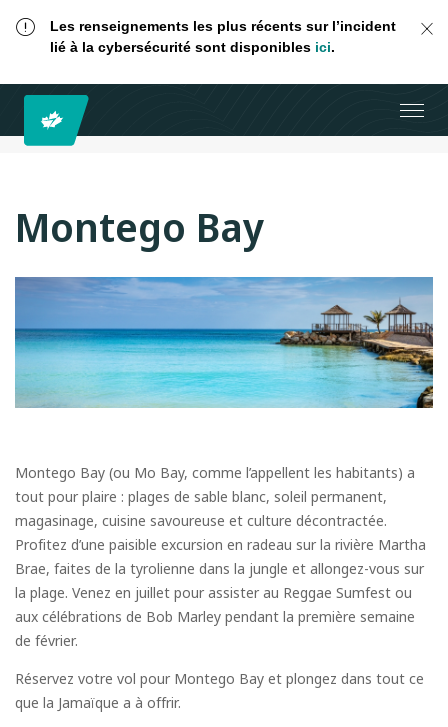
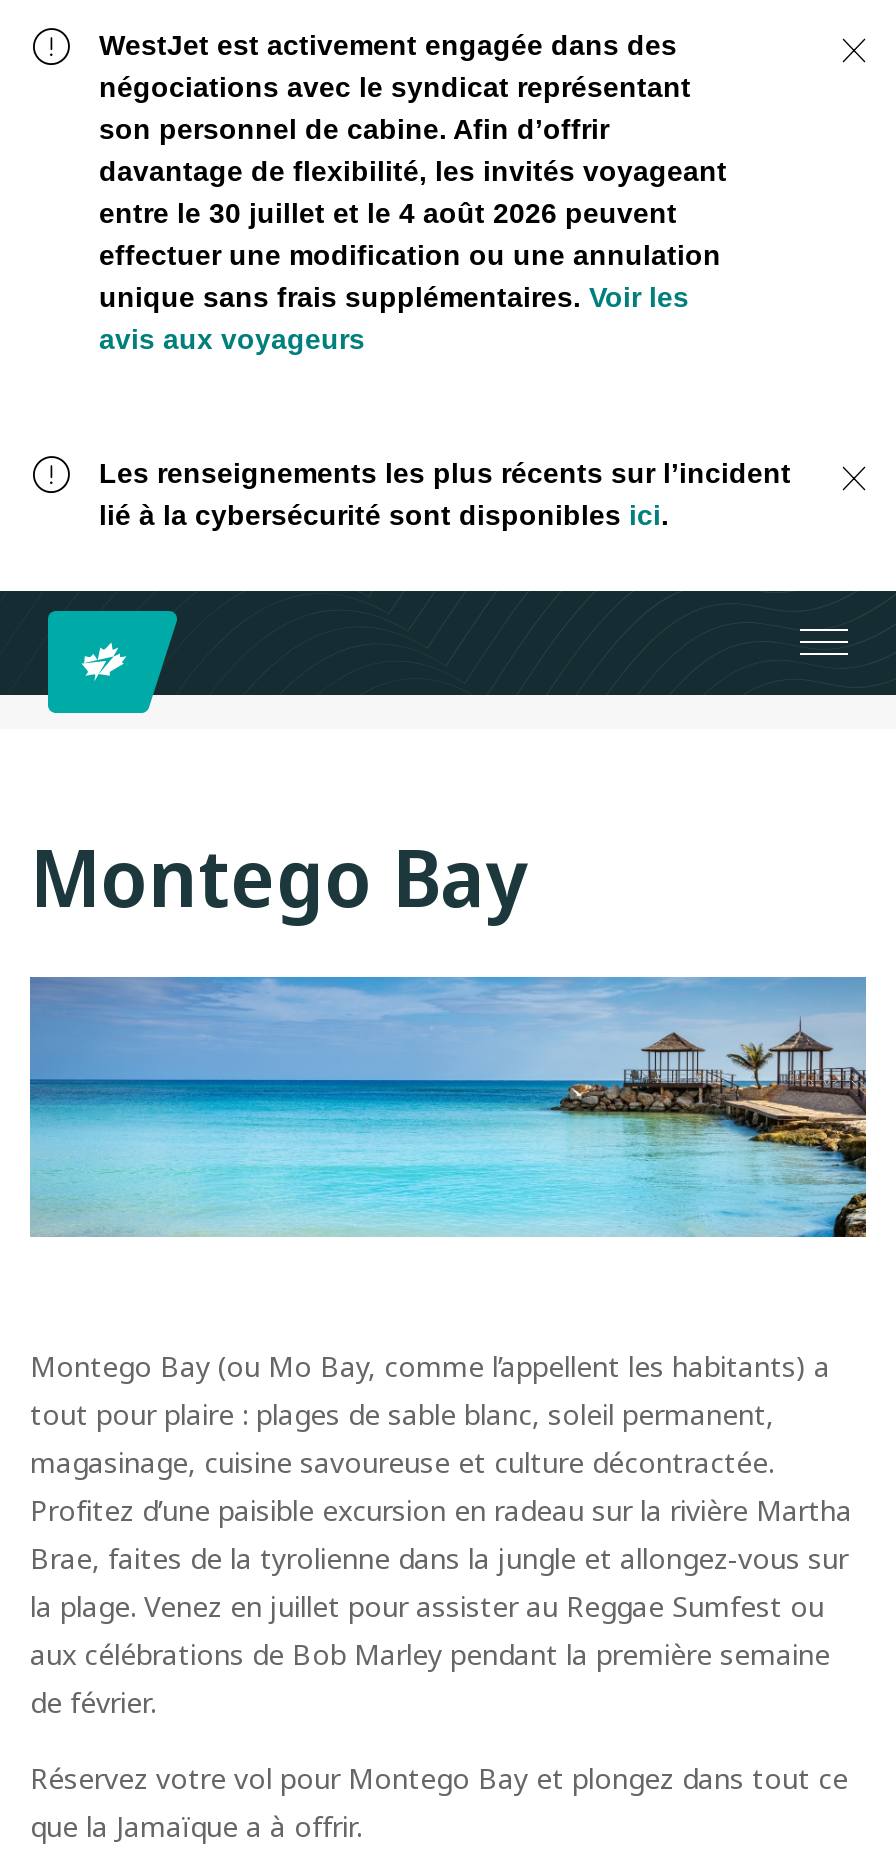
none -> [99,29,727,355] WestJet est activement engagée dans des | négociations avec le syndicat représentant | son personnel de cabine. Afin d’offrir | davantage de flexibilité, les invités voyageant | entre le 30 juillet et le 4 août 2026 peuvent | effectuer une modification ou une annulation | unique sans frais supplémentaires. Voir les | avis aux voyageurs

